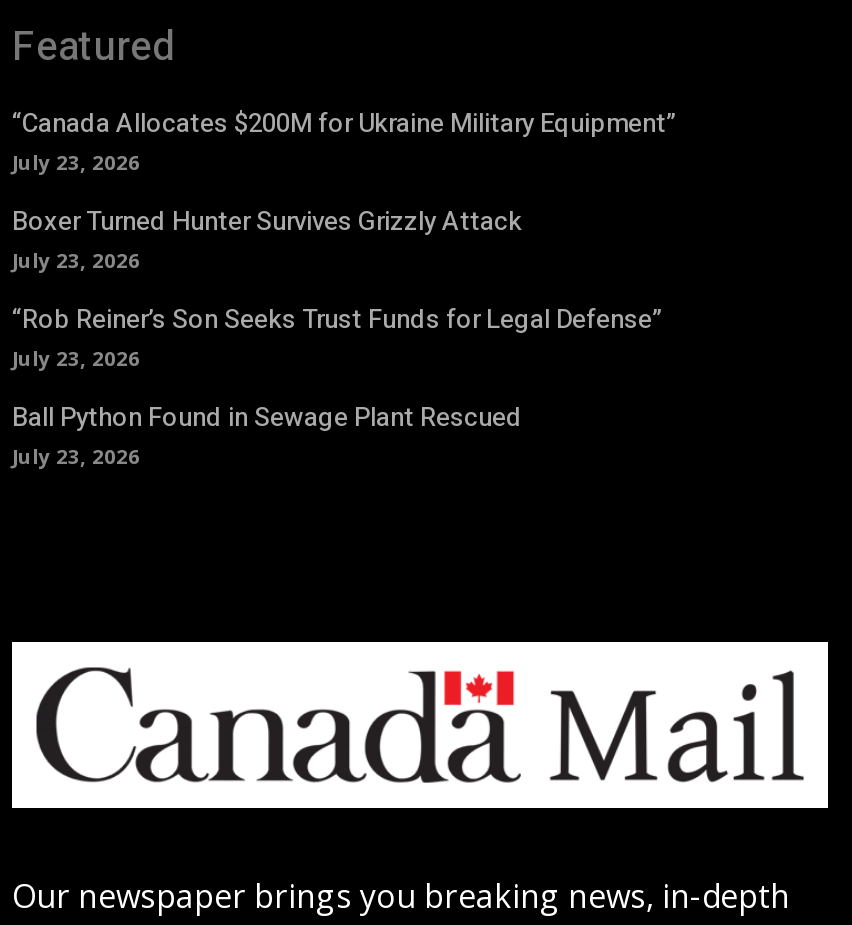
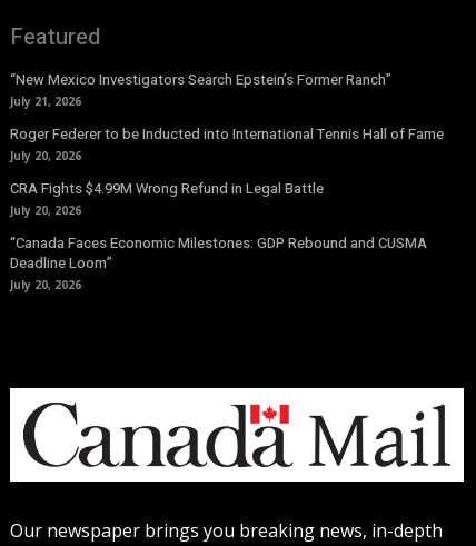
[12,104,676,176] “Canada Allocates $200M for Ukraine Military Equipment” | July 23, 2026 -> [10,69,391,109] “New Mexico Investigators Search Epstein’s Former Ranch” | July 21, 2026
[12,202,522,274] Boxer Turned Hunter Survives Grizzly Attack | July 23, 2026 -> [10,124,444,164] Roger Federer to be Inducted into International Tennis Hall of Fame | July 20, 2026
[12,300,662,372] “Rob Reiner’s Son Seeks Trust Funds for Legal Defense” | July 23, 2026 -> [10,178,324,218] CRA Fights $4.99M Wrong Refund in Legal Battle | July 20, 2026
[12,398,522,470] Ball Python Found in Sewage Plant Rescued | July 23, 2026 -> [10,233,427,293] “Canada Faces Economic Milestones: GDP Rebound and CUSMA | Deadline Loom” | July 20, 2026

